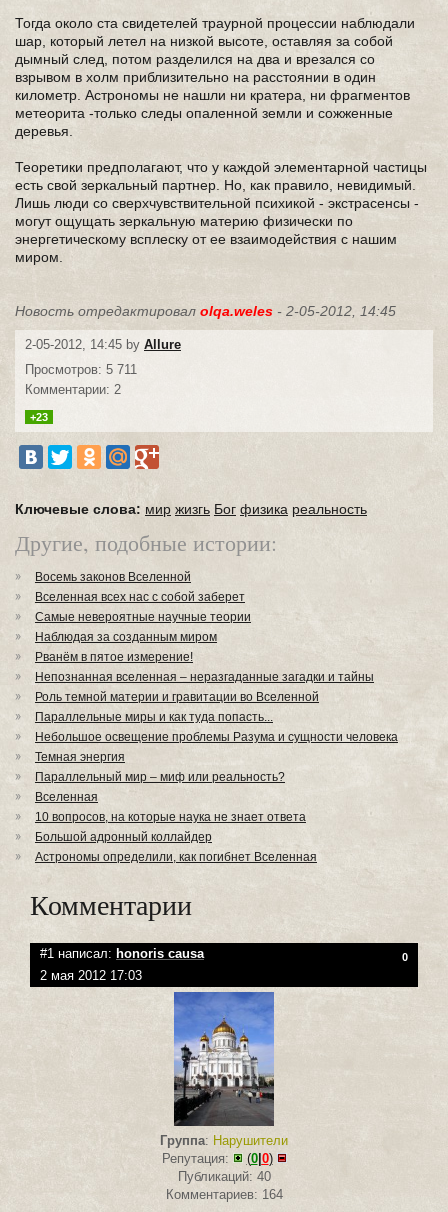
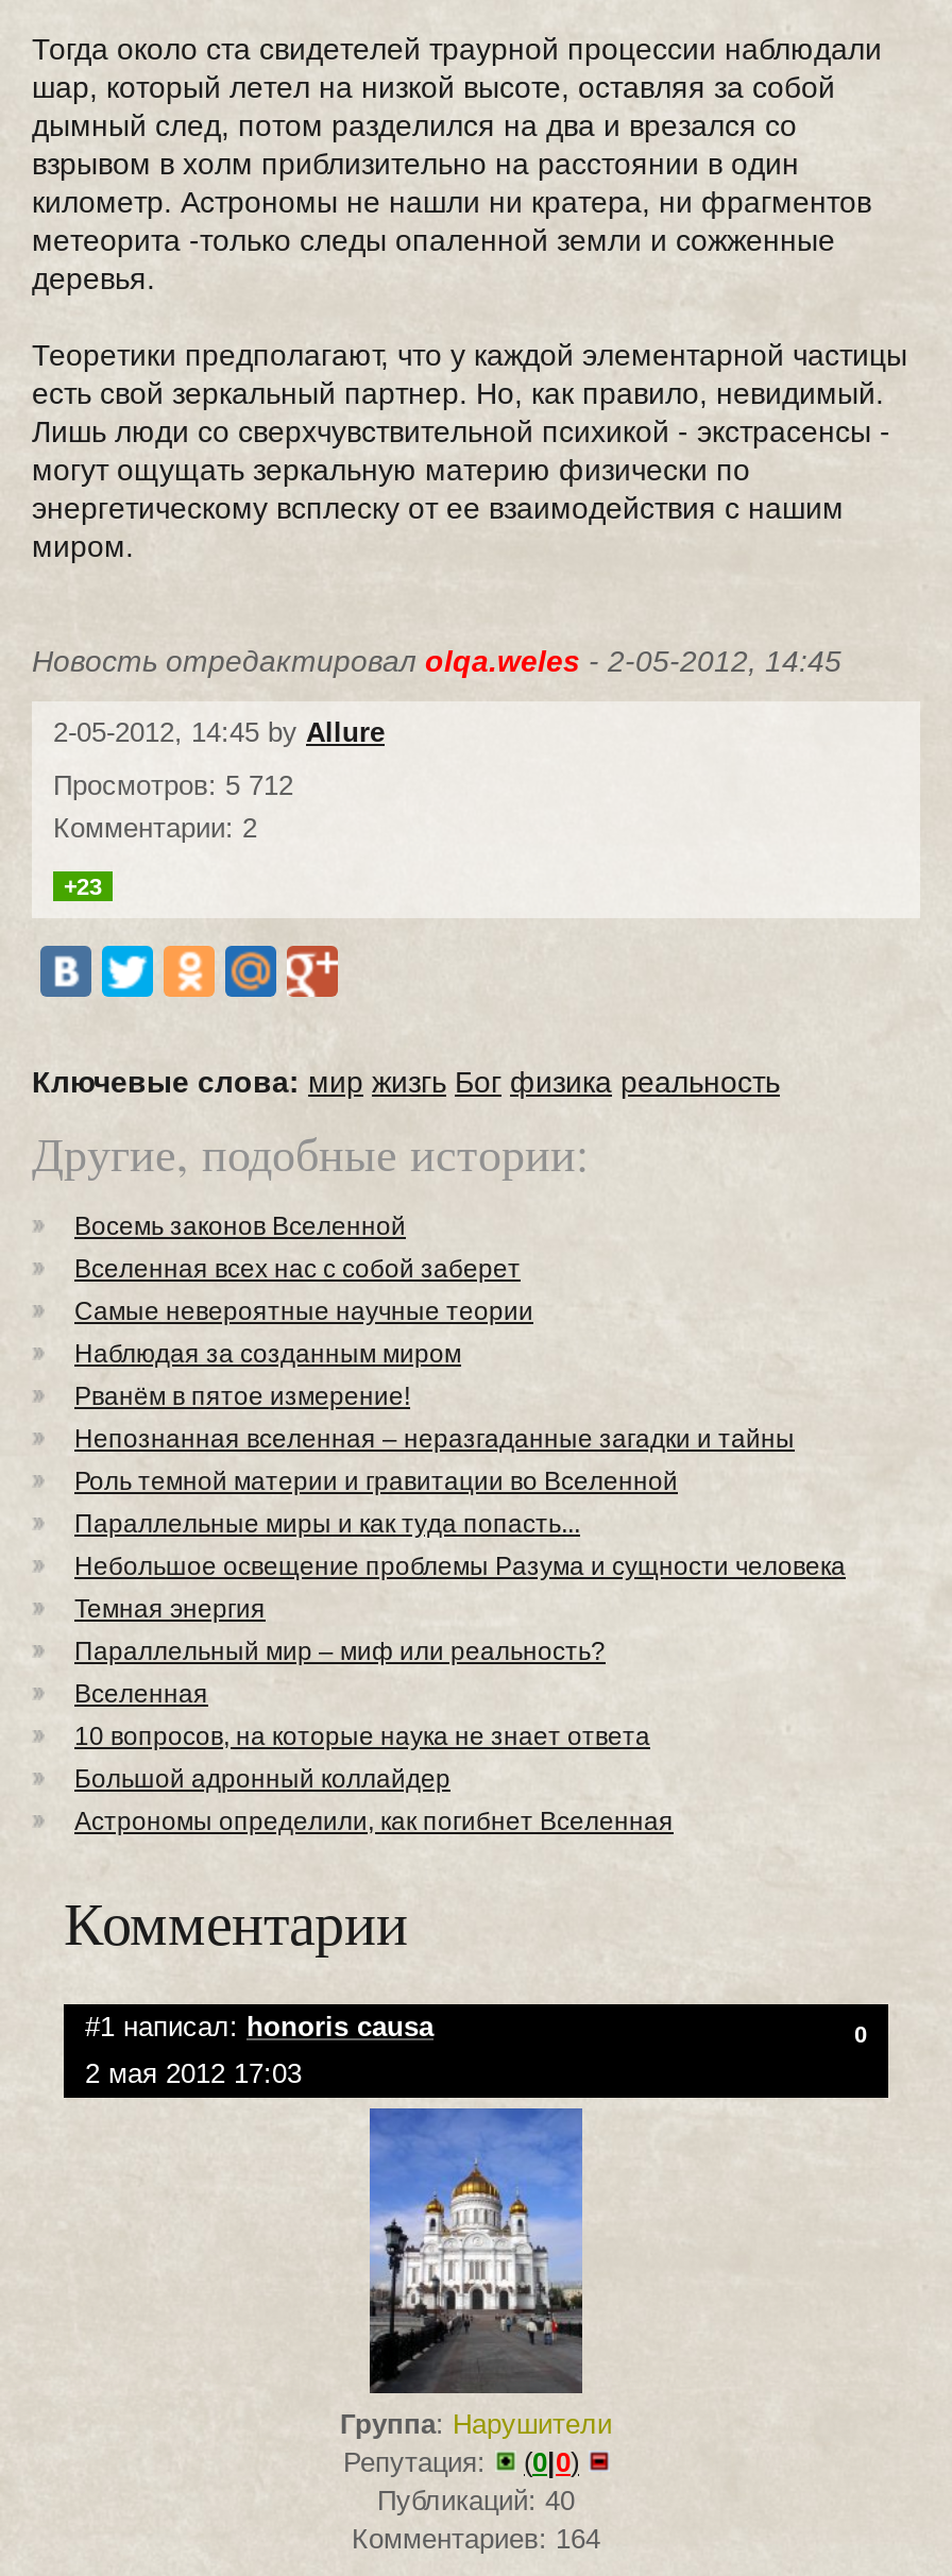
[25,362,137,377] Просмотров: 5 711 -> [53,769,293,801] Просмотров: 5 712

